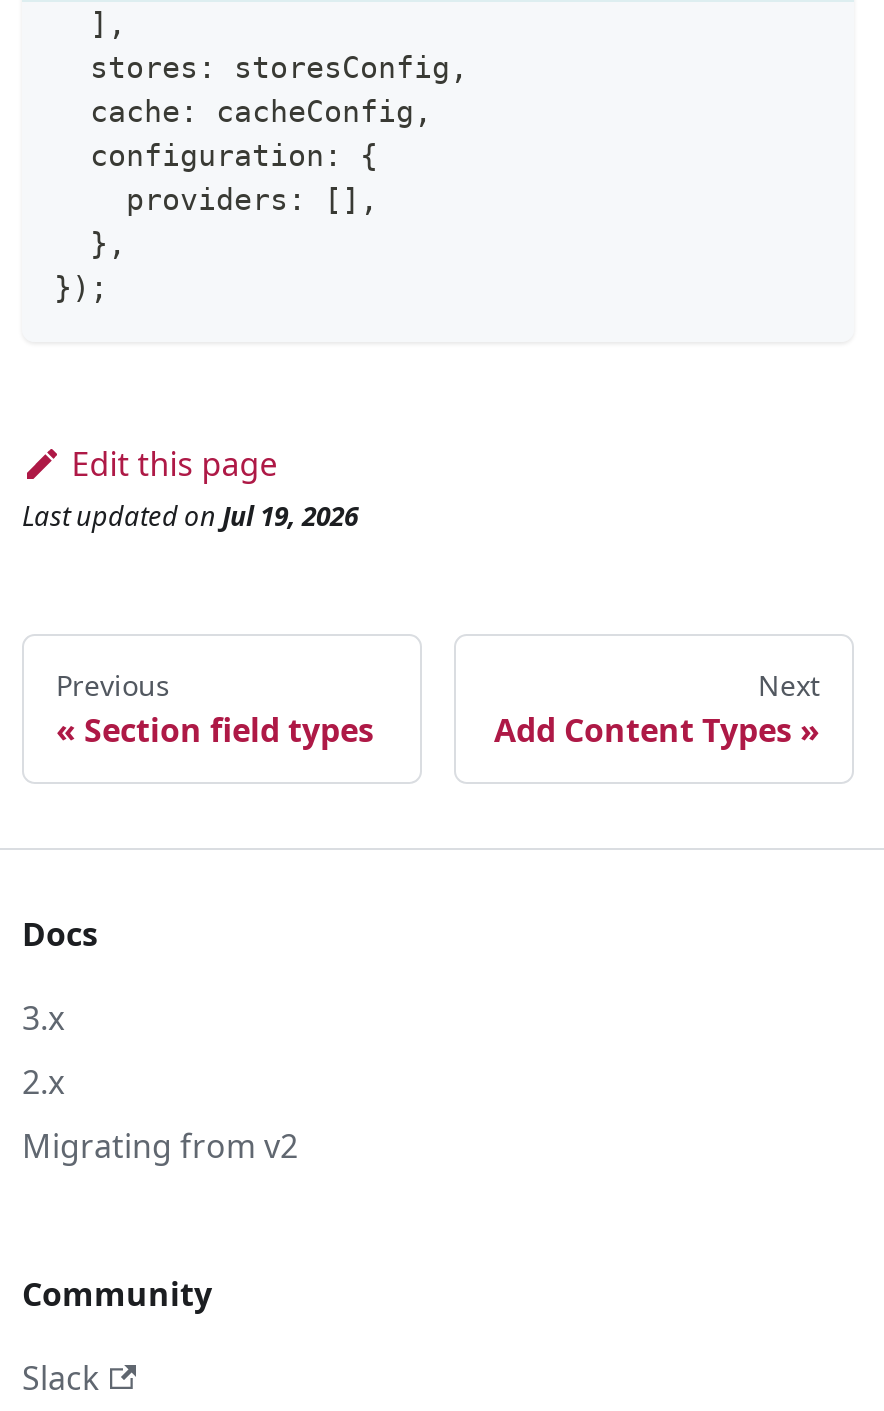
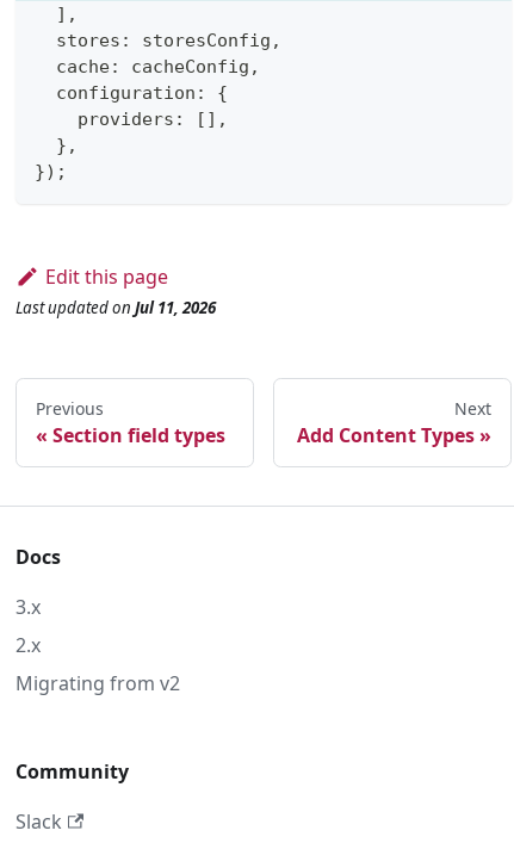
[22,498,358,534] Last updated on Jul 19, 2026 -> [16,297,216,318] Last updated on Jul 11, 2026

